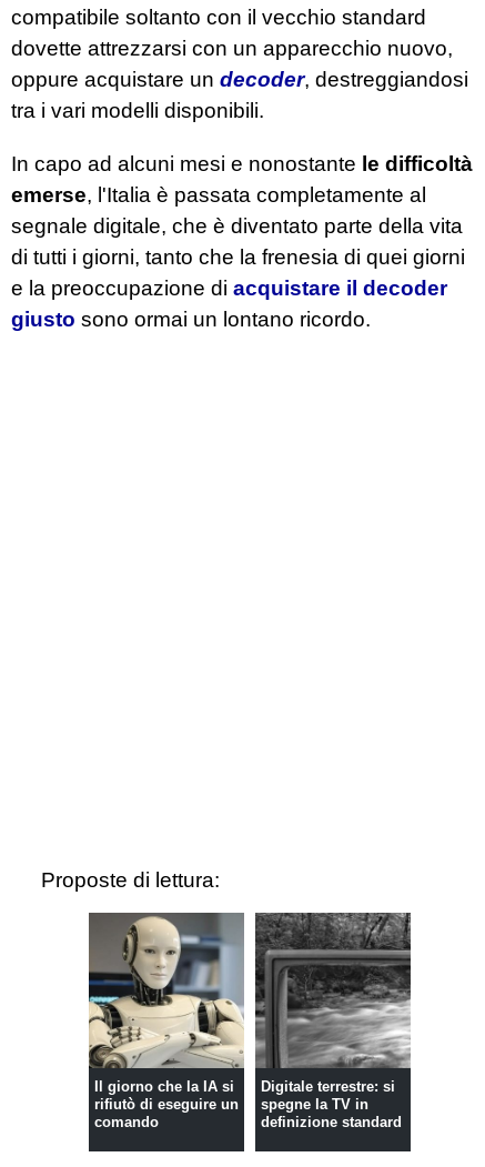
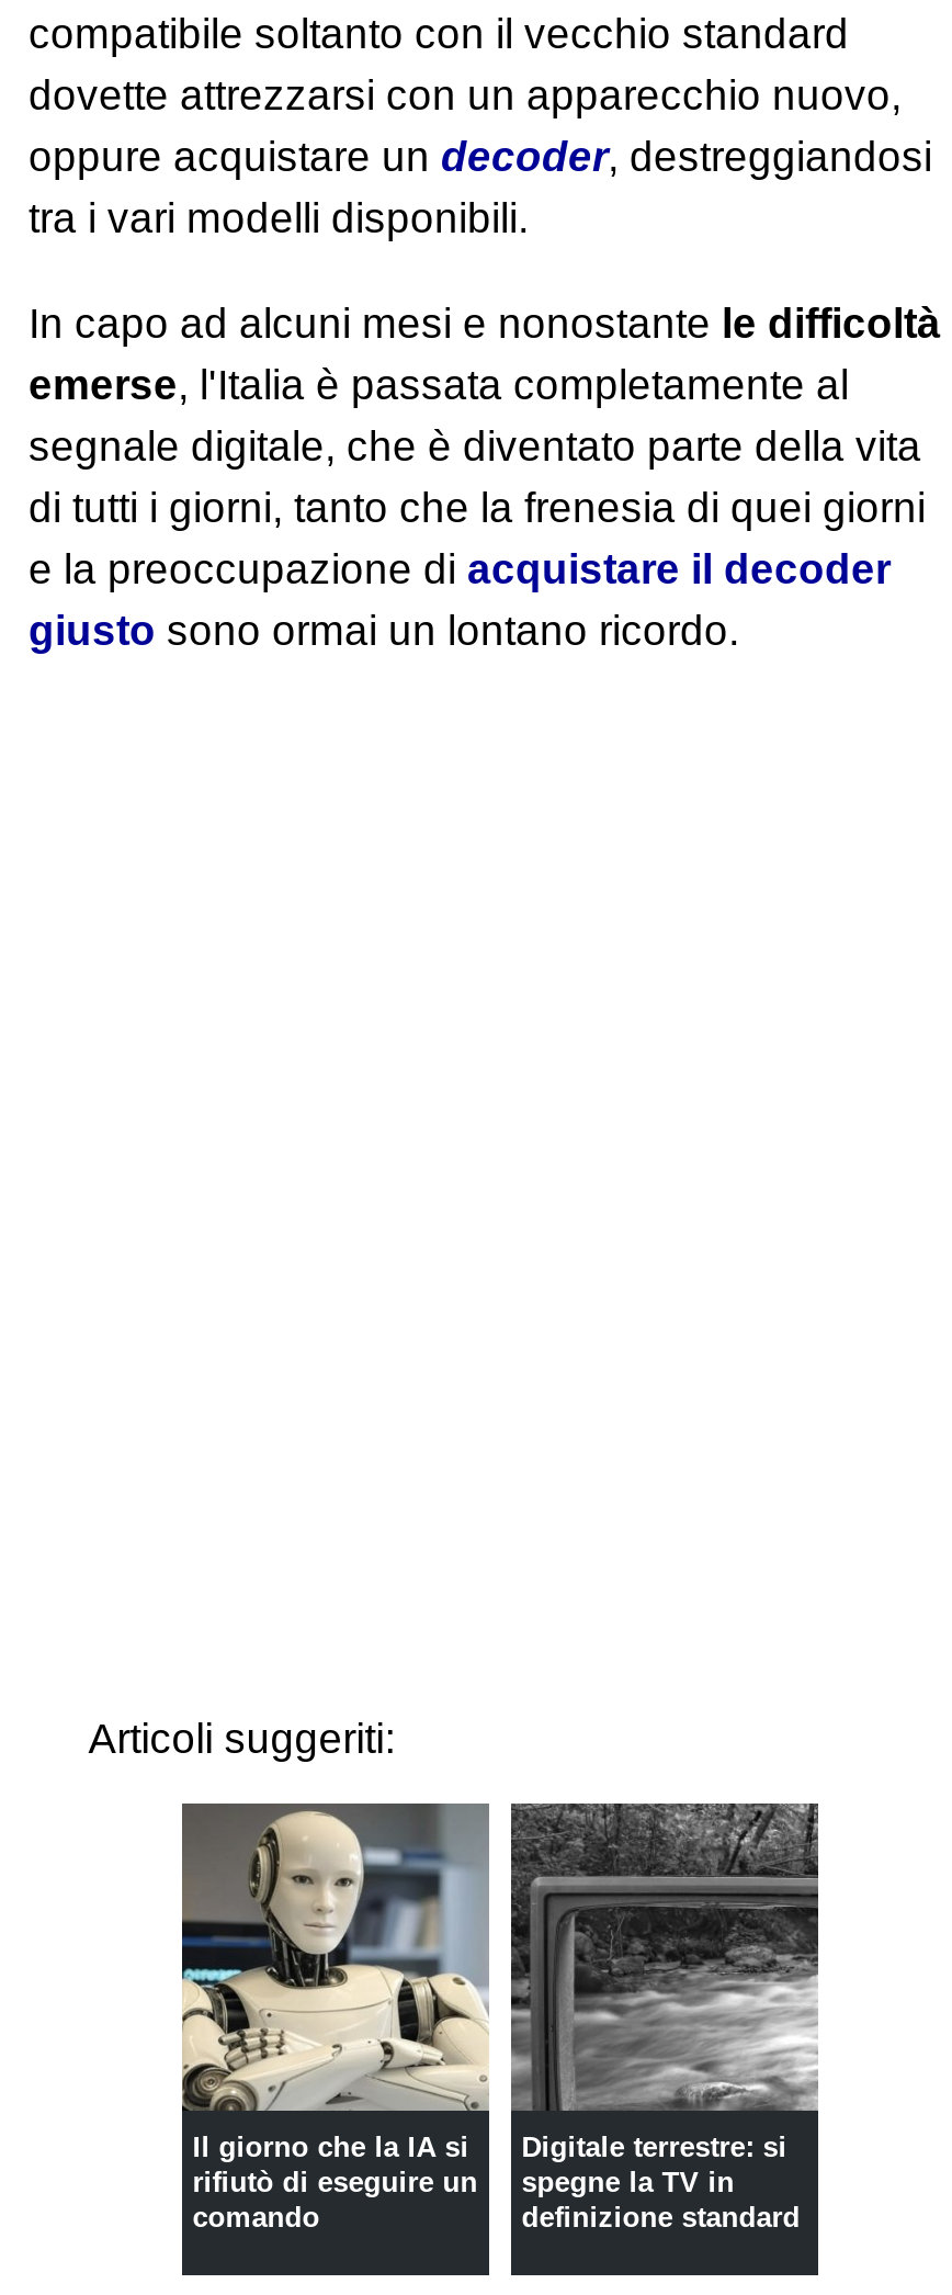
[41,868,220,891] Proposte di lettura: -> [88,1715,395,1761] Articoli suggeriti:

